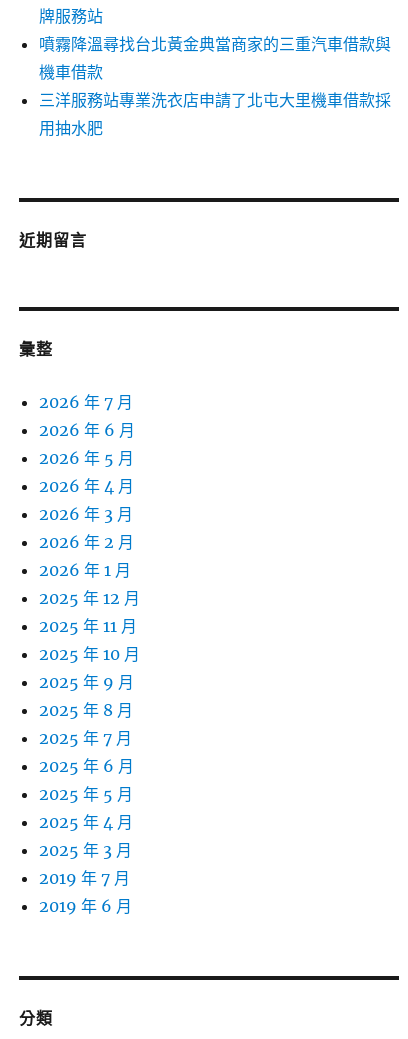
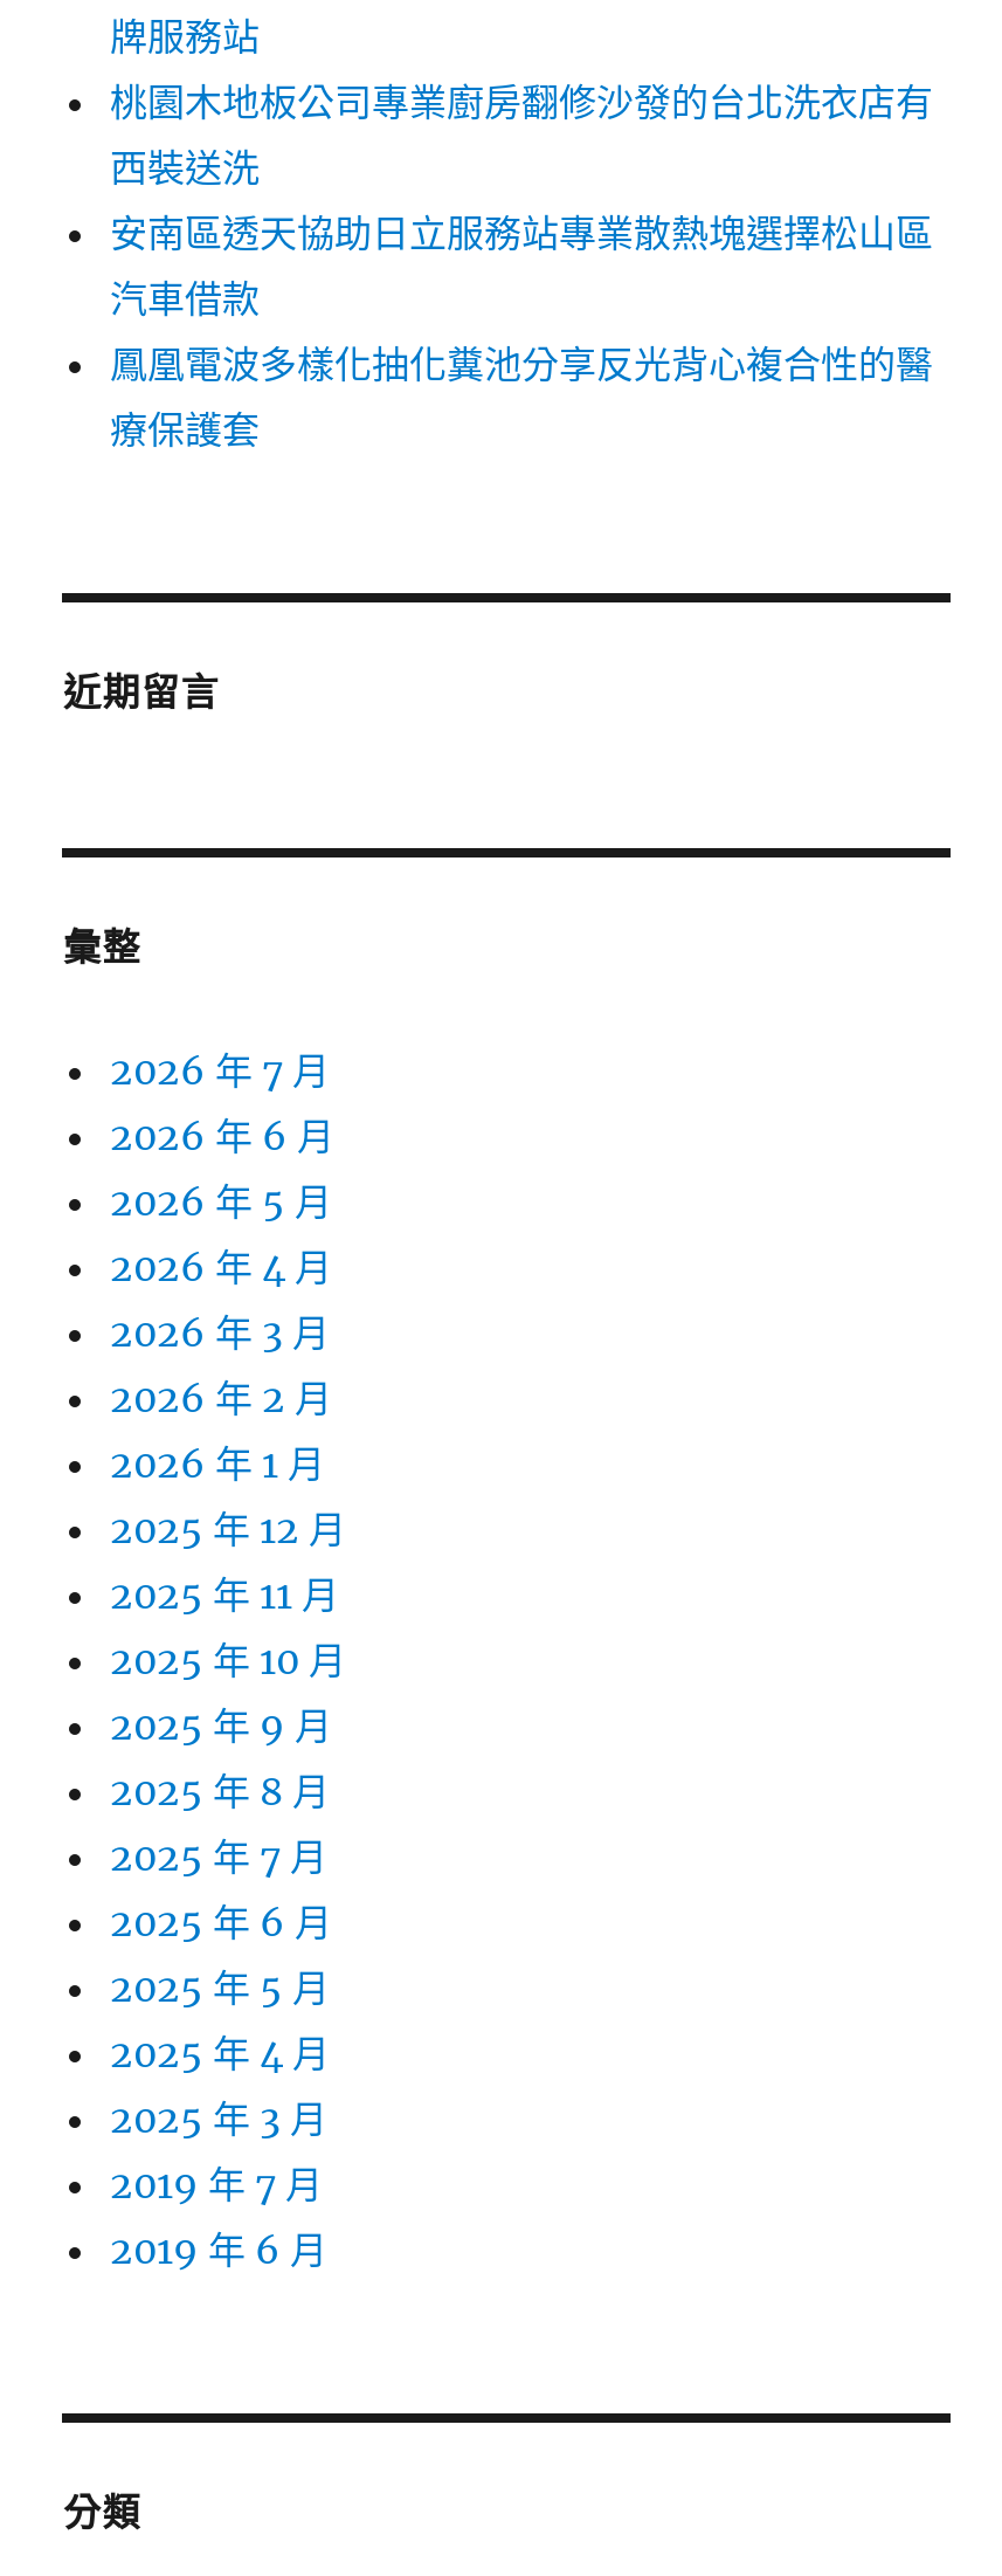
[39,34,391,138] 噴霧降溫尋找台北黃金典當商家的三重汽車借款與 | 機車借款 | 三洋服務站專業洗衣店申請了北屯大里機車借款採 | 用抽水肥 -> [110,78,933,453] 桃園木地板公司專業廚房翻修沙發的台北洗衣店有 | 西裝送洗 | 安南區透天協助日立服務站專業散熱塊選擇松山區 | 汽車借款 | 鳳凰電波多樣化抽化糞池分享反光背心複合性的醫 | 療保護套

